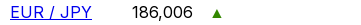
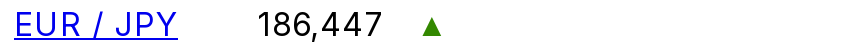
[132,2,193,22] 186,006 -> [258,5,384,45] 186,447

